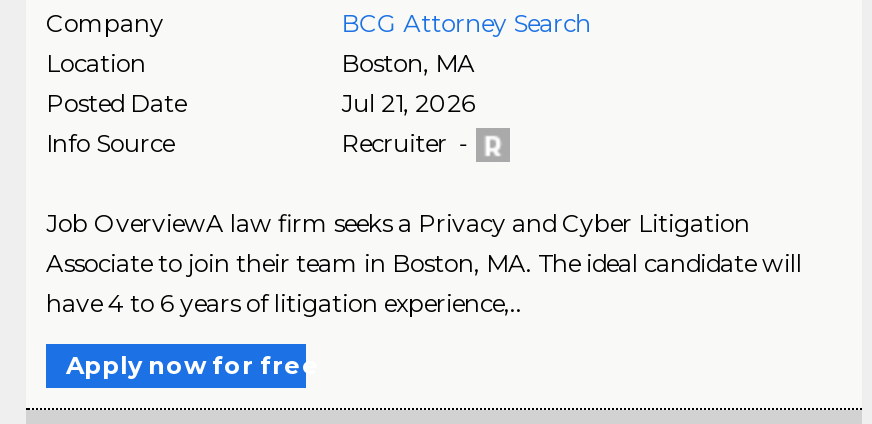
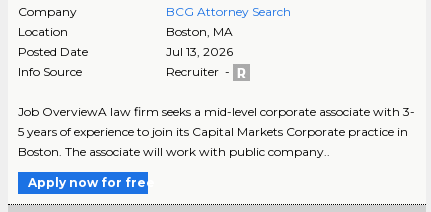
[341,88,475,118] Jul 21, 2026 -> [166,44,233,59] Jul 13, 2026
[46,208,802,318] Job OverviewA law firm seeks a Privacy and Cyber Litigation | Associate to join their team in Boston, MA. The ideal candidate will | have 4 to 6 years of litigation experience,.. -> [18,104,415,159] Job OverviewA law firm seeks a mid-level corporate associate with 3- | 5 years of experience to join its Capital Markets Corporate practice in | Boston. The associate will work with public company..

